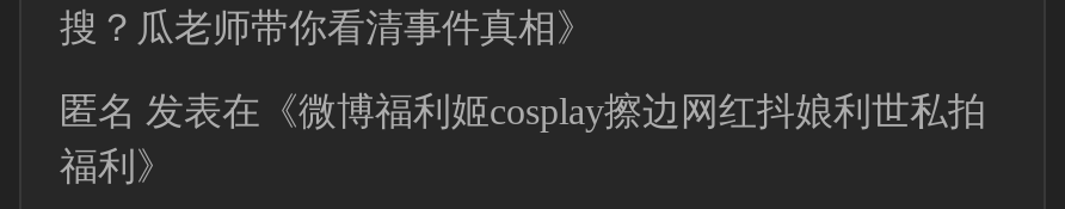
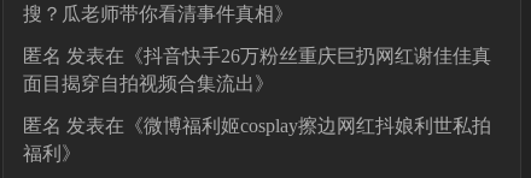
none -> [23,46,491,94] 匿名发表在《抖音快手26万粉丝重庆巨扔网红谢佳佳真 | 面目揭穿自拍视频合集流出》

